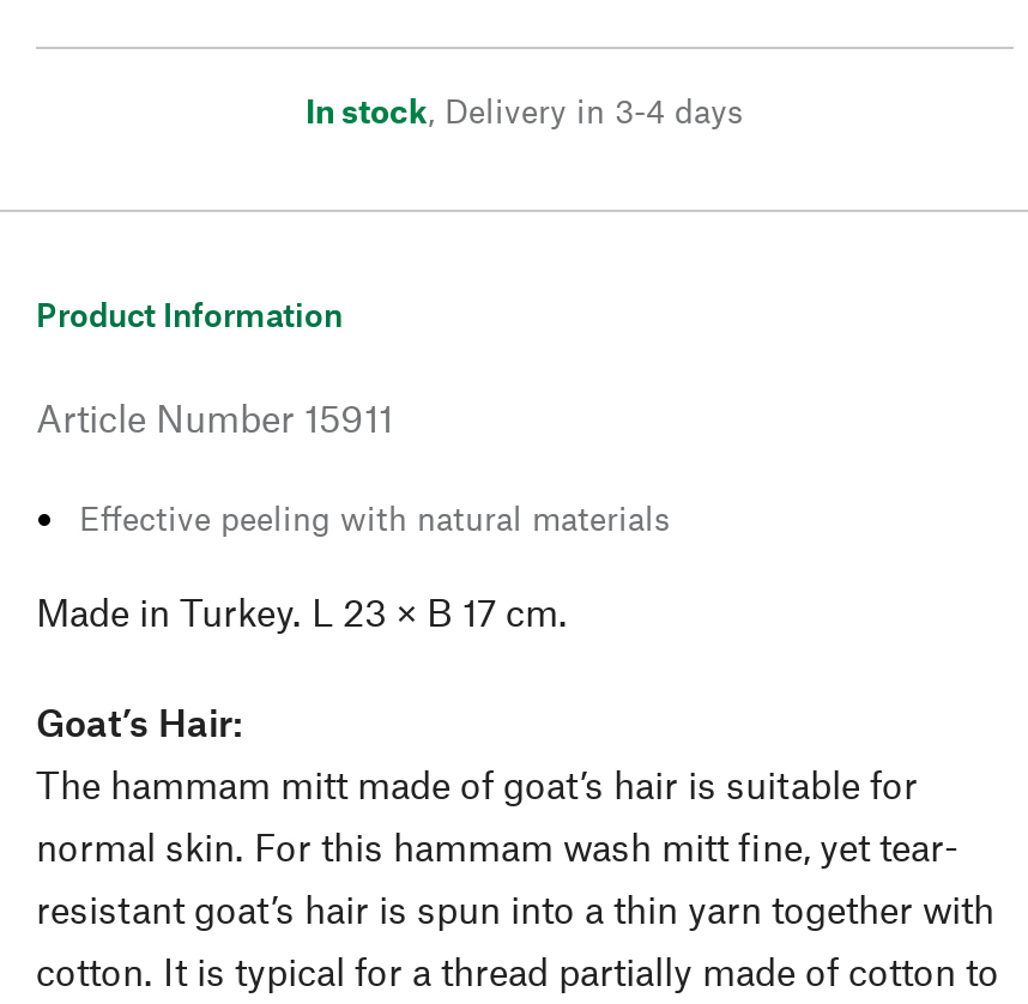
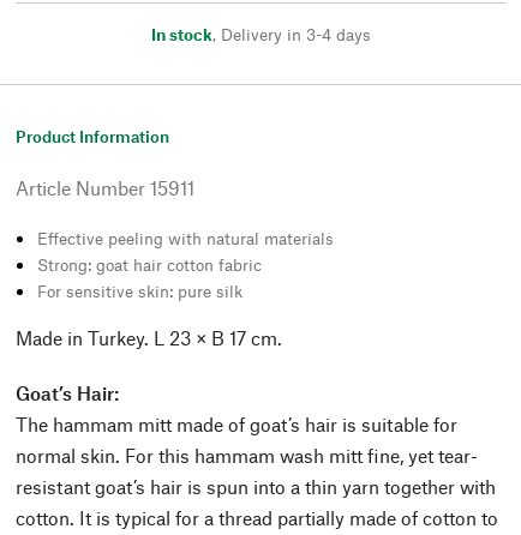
none -> [37,254,262,300] Strong: goat hair cotton fabric | For sensitive skin: pure silk

